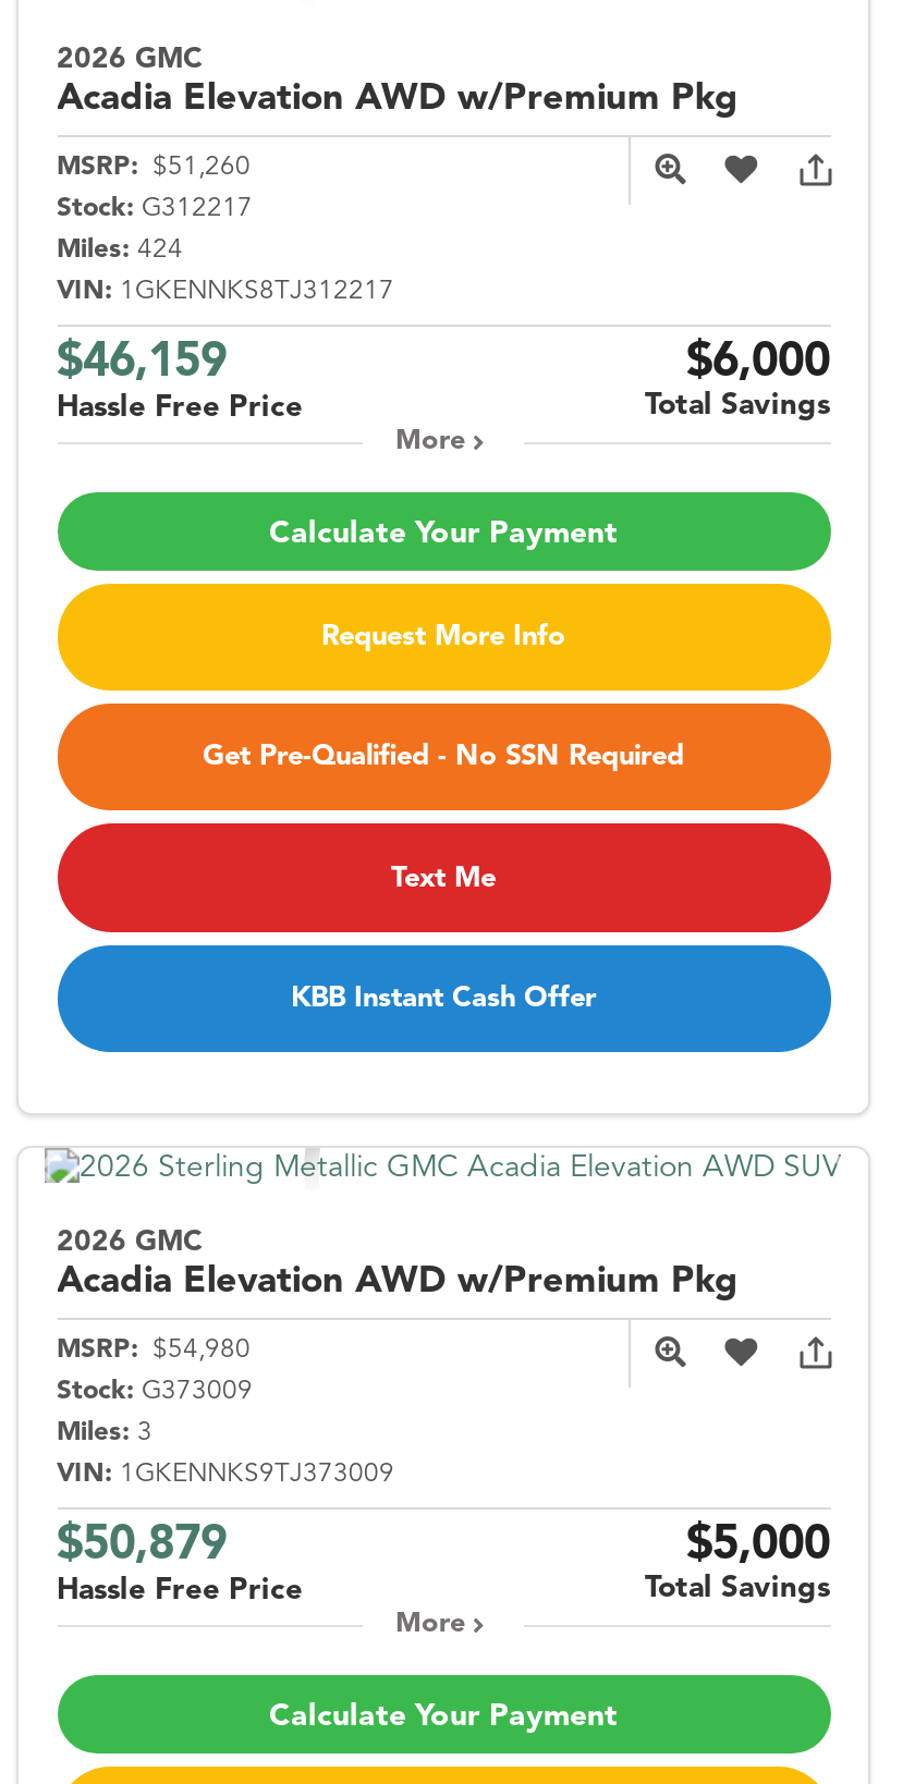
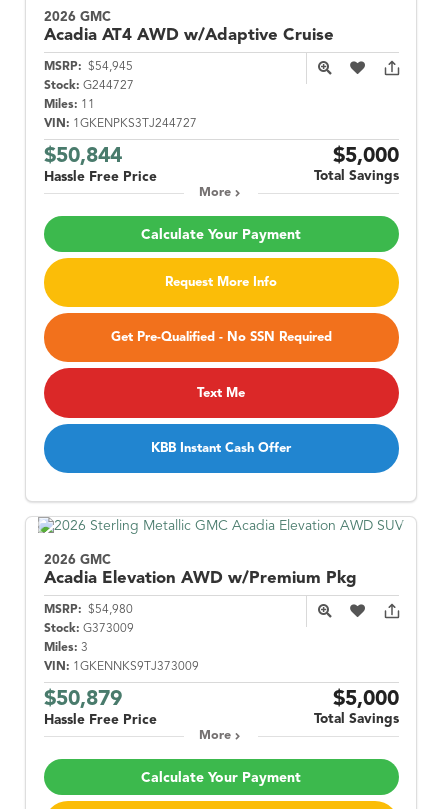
[57,80,739,117] Acadia Elevation AWD w/Premium Pkg -> [43,27,333,44] Acadia AT4 AWD w/Adaptive Cruise
[57,154,251,180] MSRP: $51,260 -> [43,61,132,73] MSRP: $54,945
[57,195,253,222] Stock: G312217 -> [43,80,133,92] Stock: G244727
[57,237,183,263] Miles: 424 -> [43,99,94,111] Miles: 11
[57,278,394,304] VIN: 1GKENNKS8TJ312217 -> [43,118,196,130] VIN: 1GKENPKS3TJ244727
[57,339,227,385] $46,159 -> [43,146,121,167] $50,844
[686,339,830,385] $6,000 -> [332,146,398,167] $5,000

